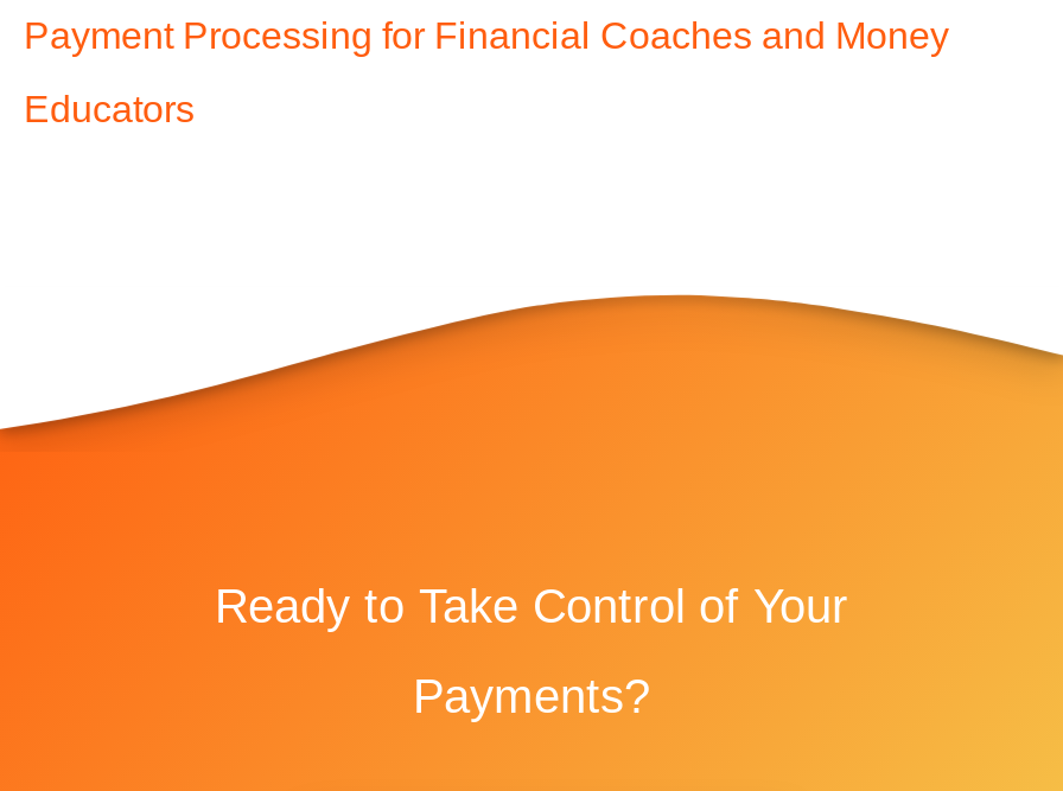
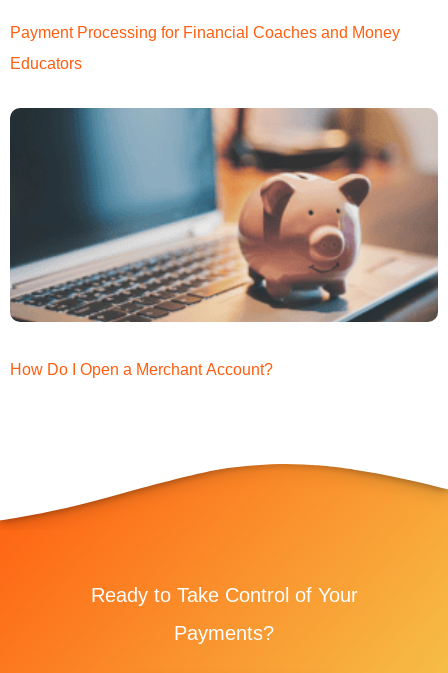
none -> [9,107,439,378] [image] | How Do I Open a Merchant Account?

